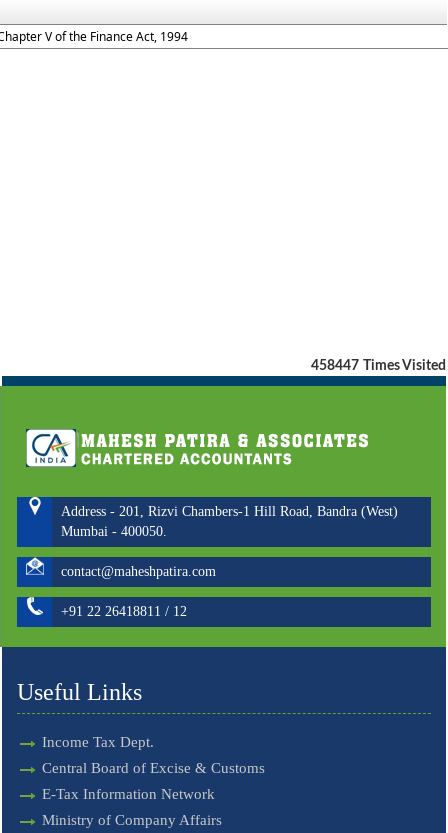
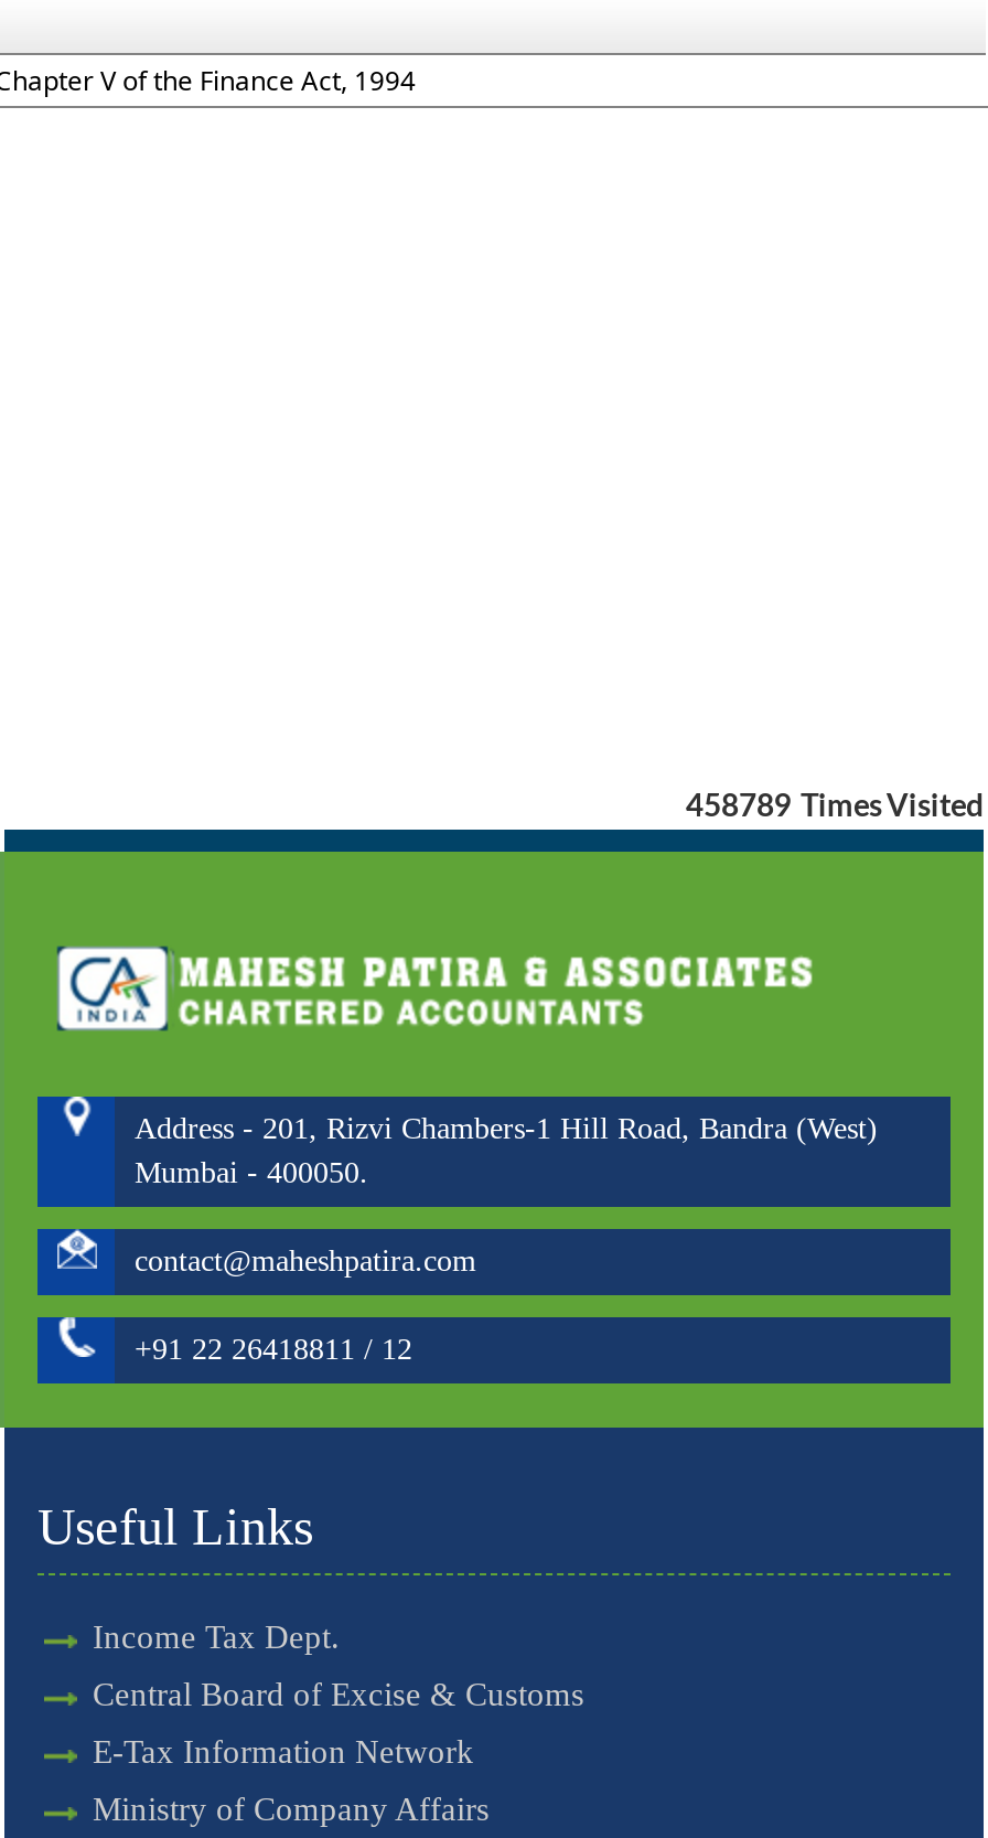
[311,359,446,373] 458447 Times Visited -> [686,792,984,823] 458789 Times Visited

